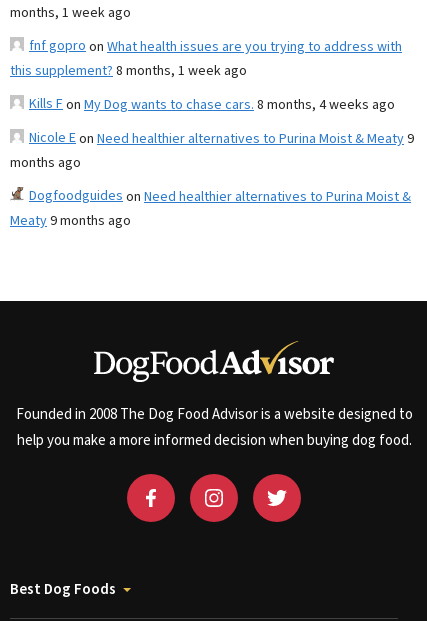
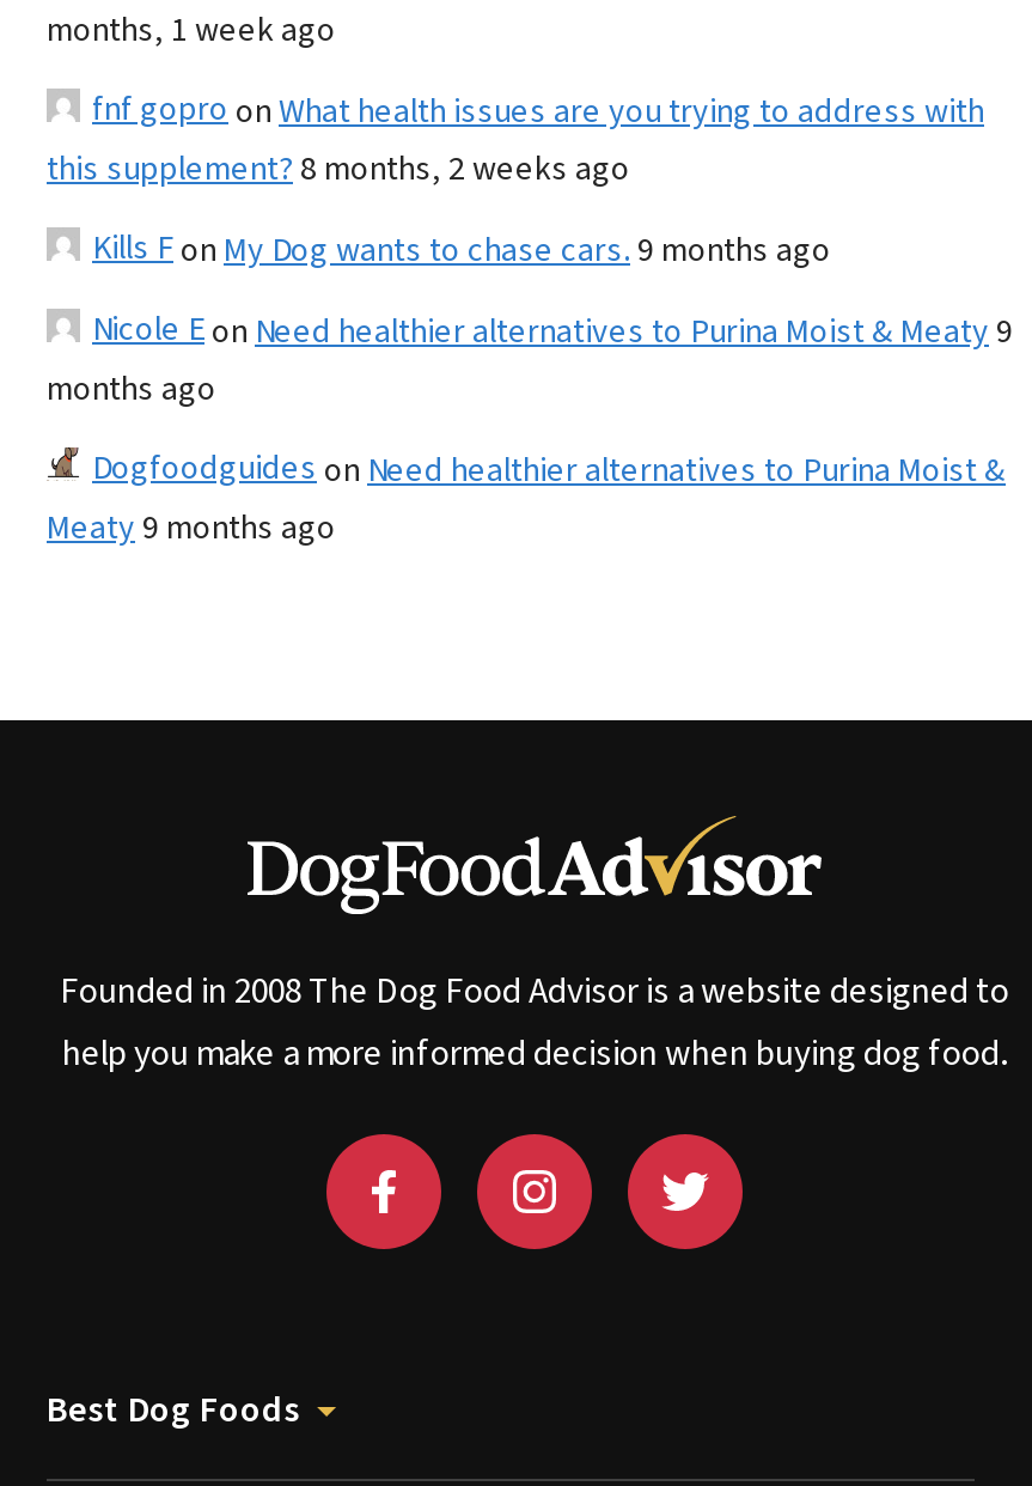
[10,61,247,81] this supplement? 8 months, 1 week ago -> [47,145,630,193] this supplement? 8 months, 2 weeks ago
[29,94,395,115] Kills Fon My Dog wants to chase cars. 8 months, 4 weeks ago -> [92,224,831,274] Kills Fon My Dog wants to chase cars. 9 months ago

